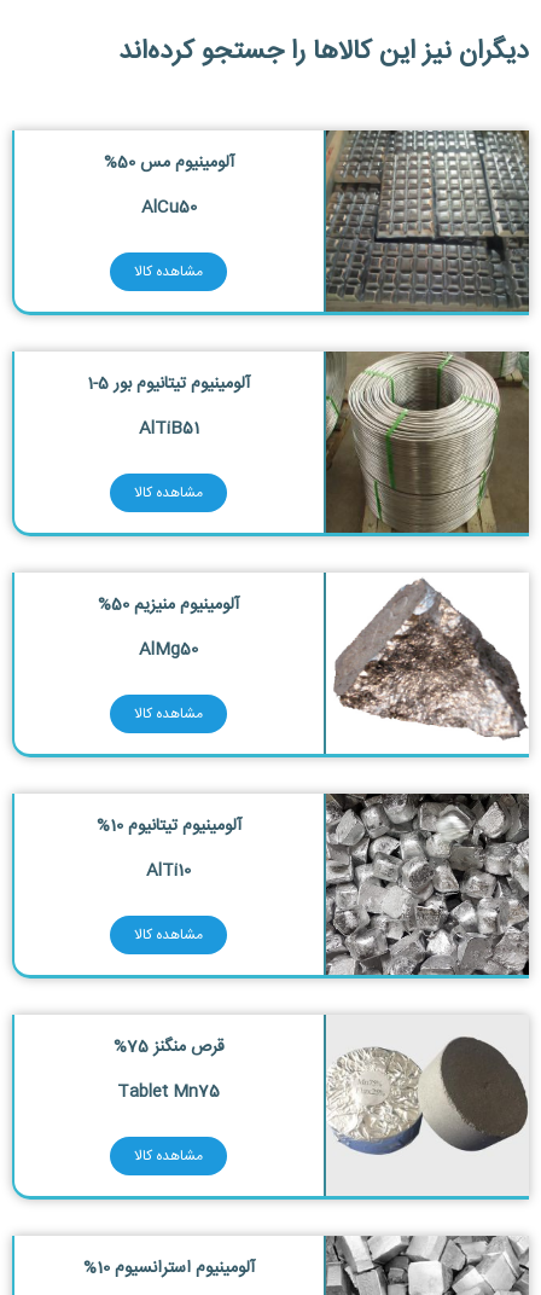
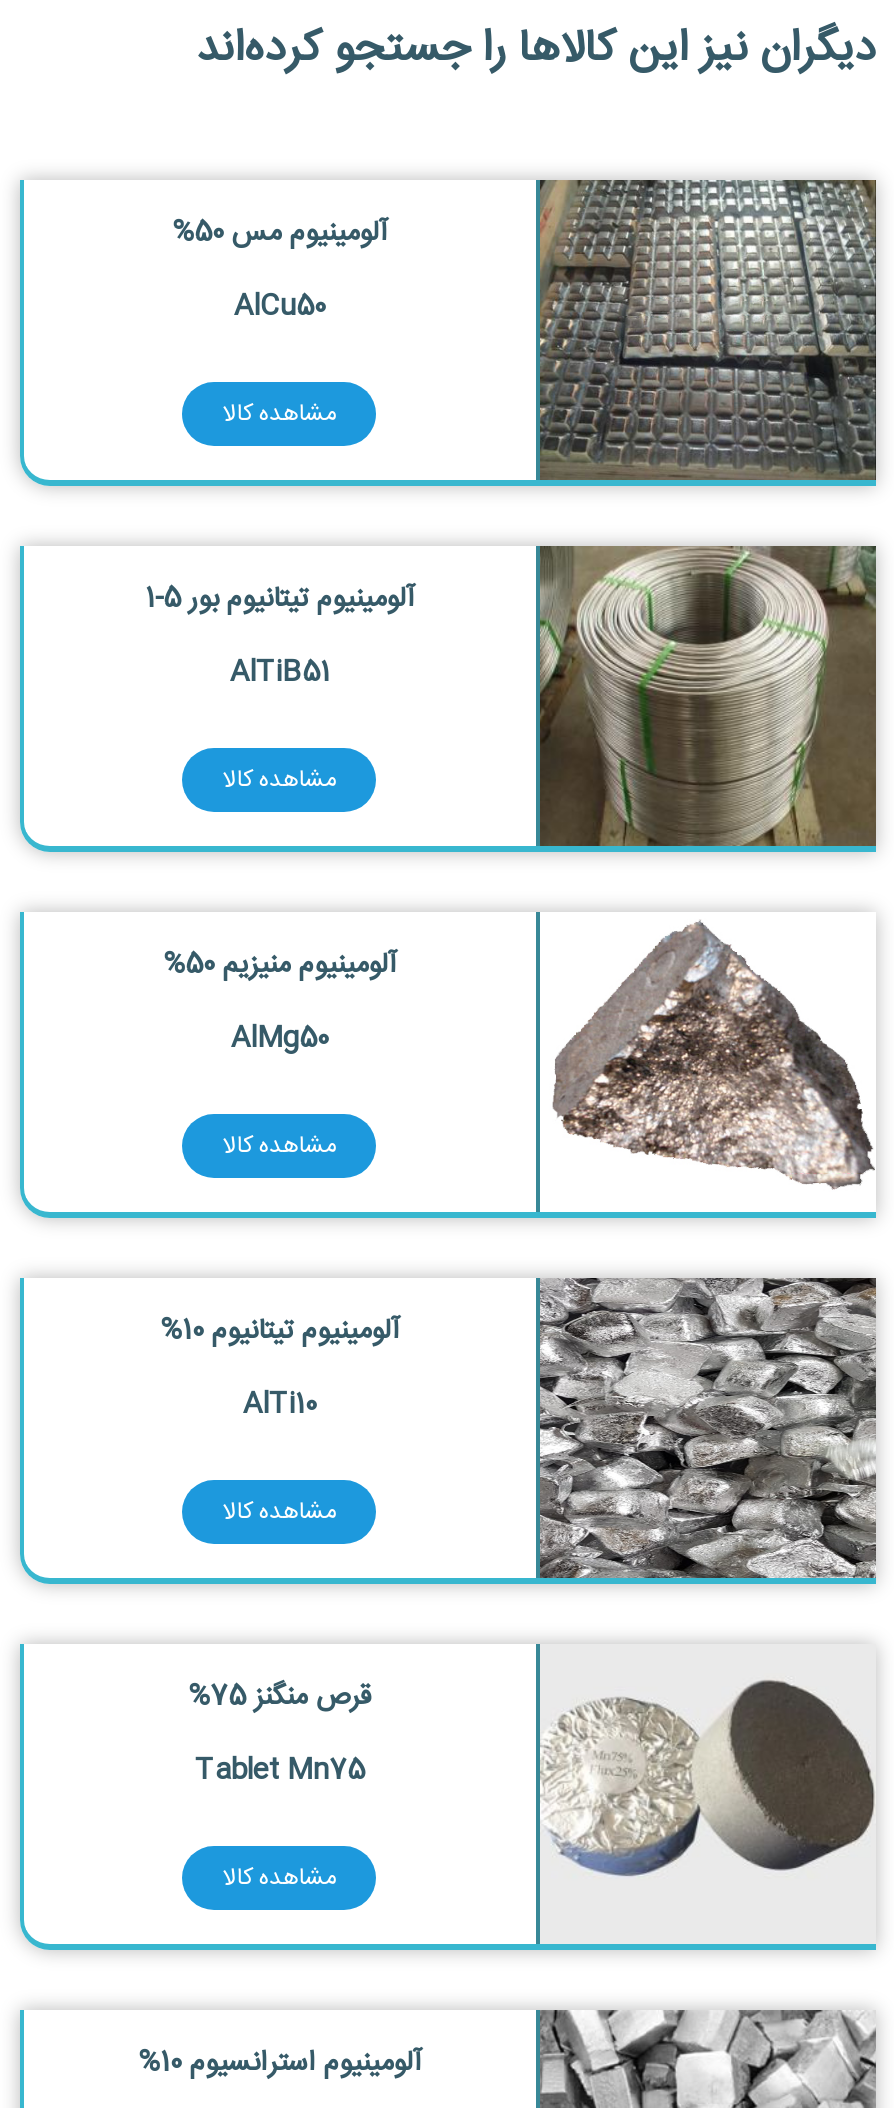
[325,792,530,976] [image] -> [538,1278,878,1580] [image]

